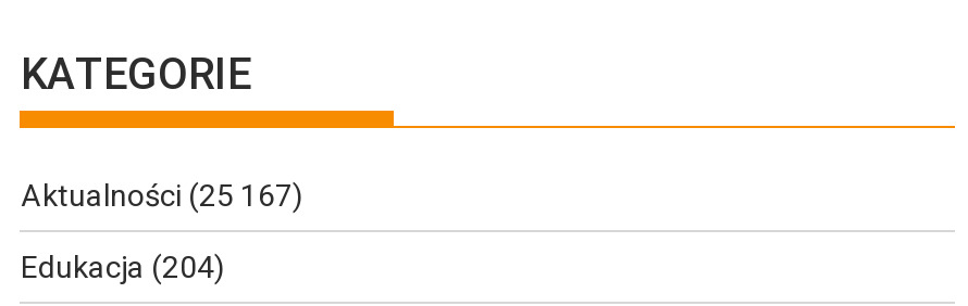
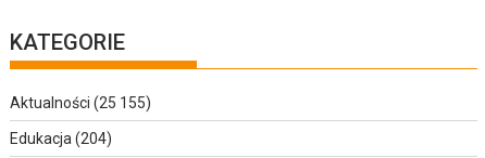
[21,179,303,214] Aktualności (25 167) -> [10,95,152,112] Aktualności (25 155)

